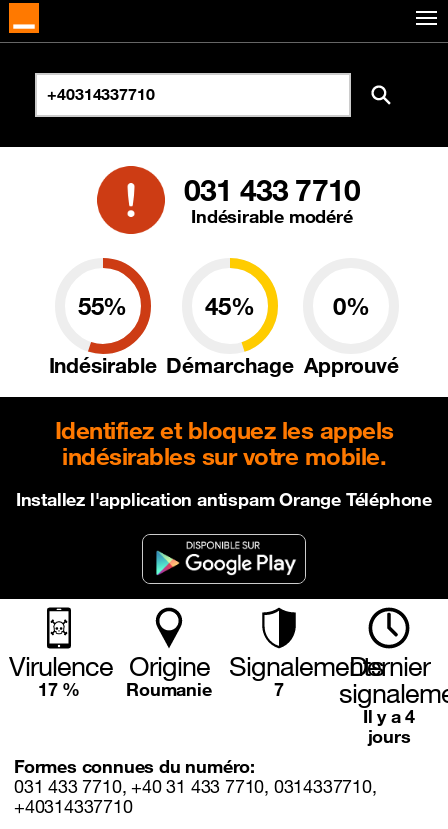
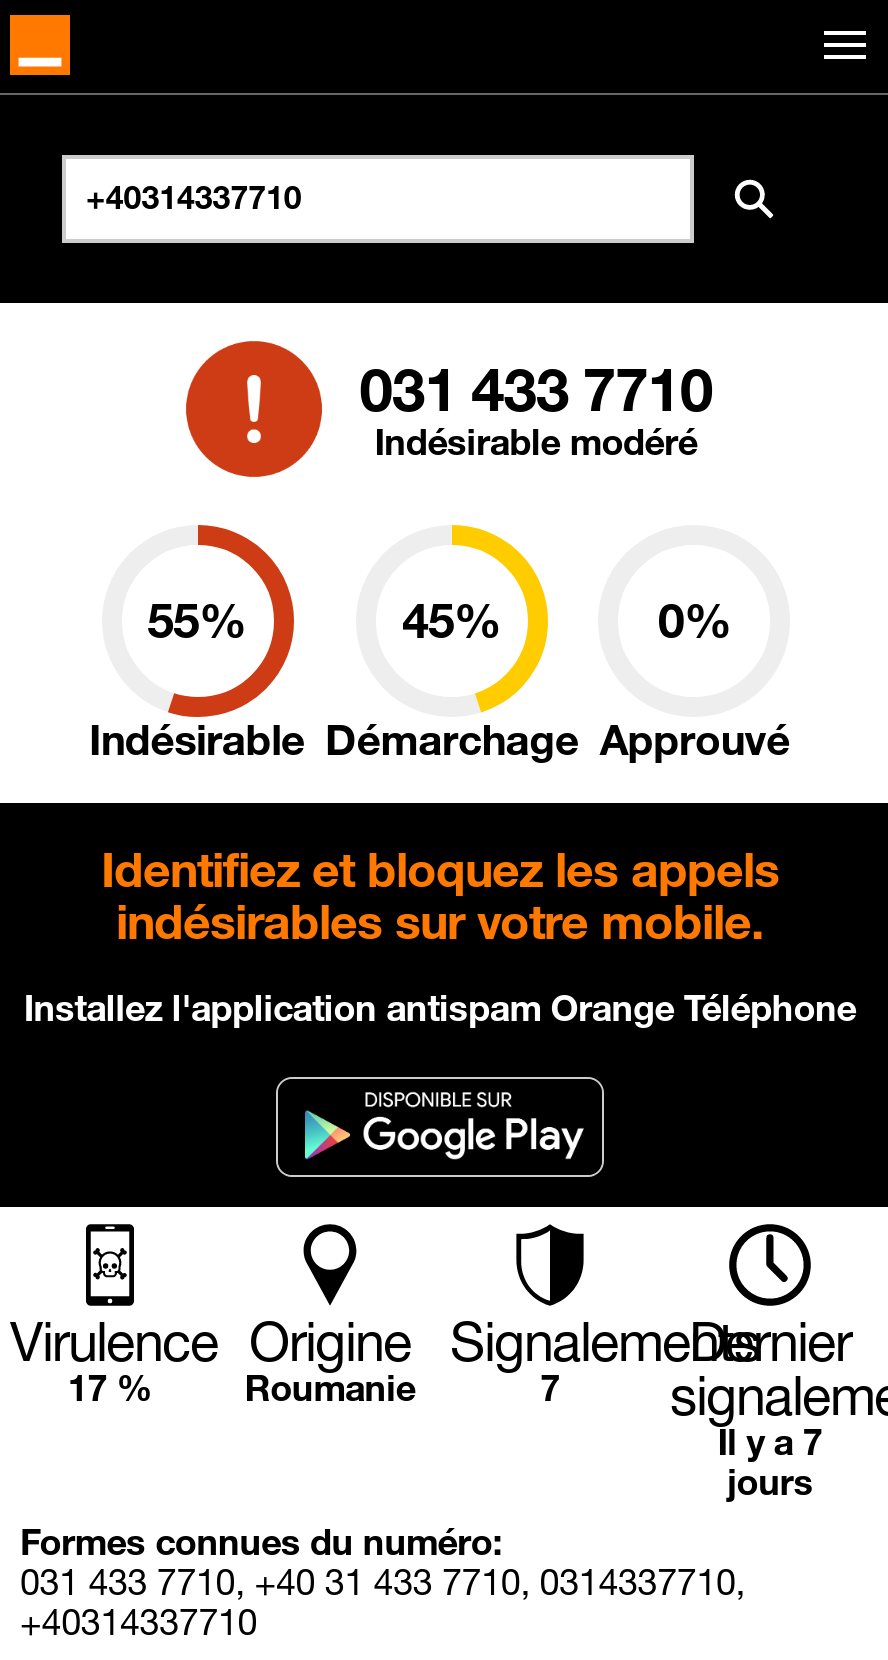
[363,705,415,727] Il y a 4 -> [718,1419,822,1463] Il y a 7

